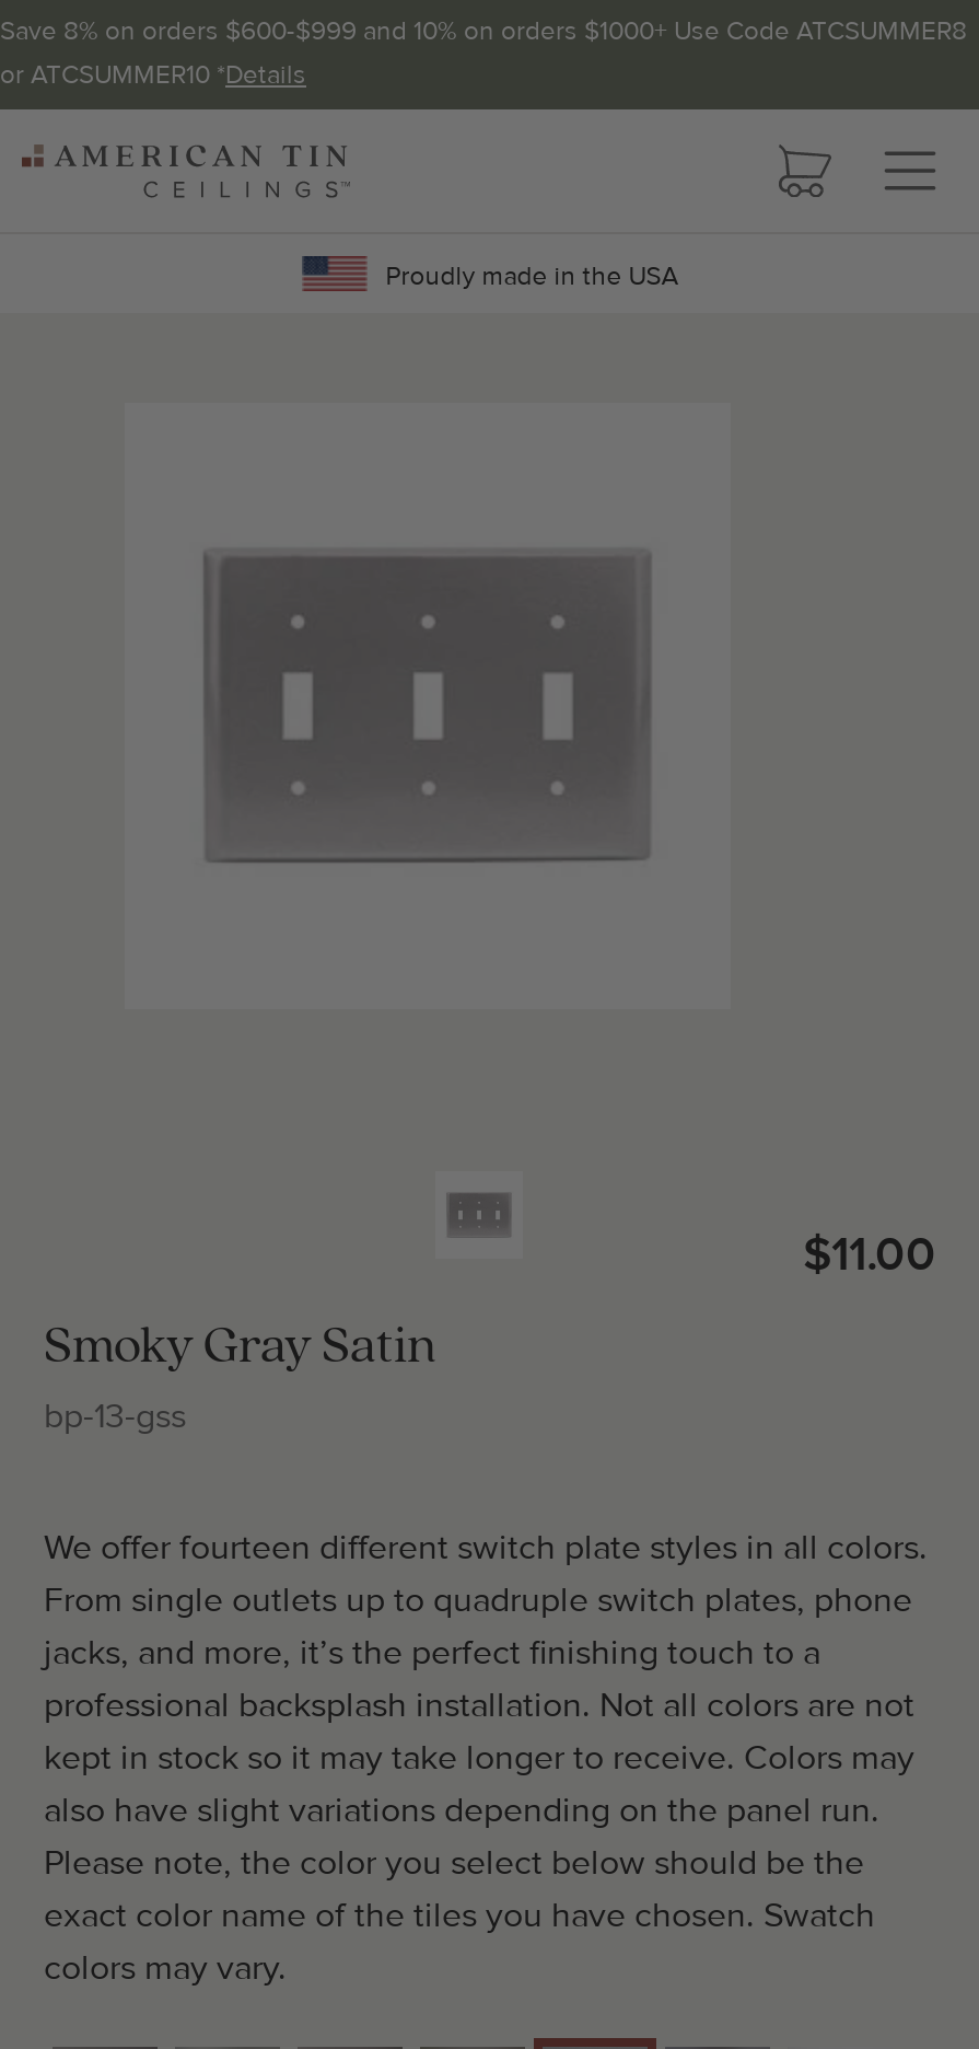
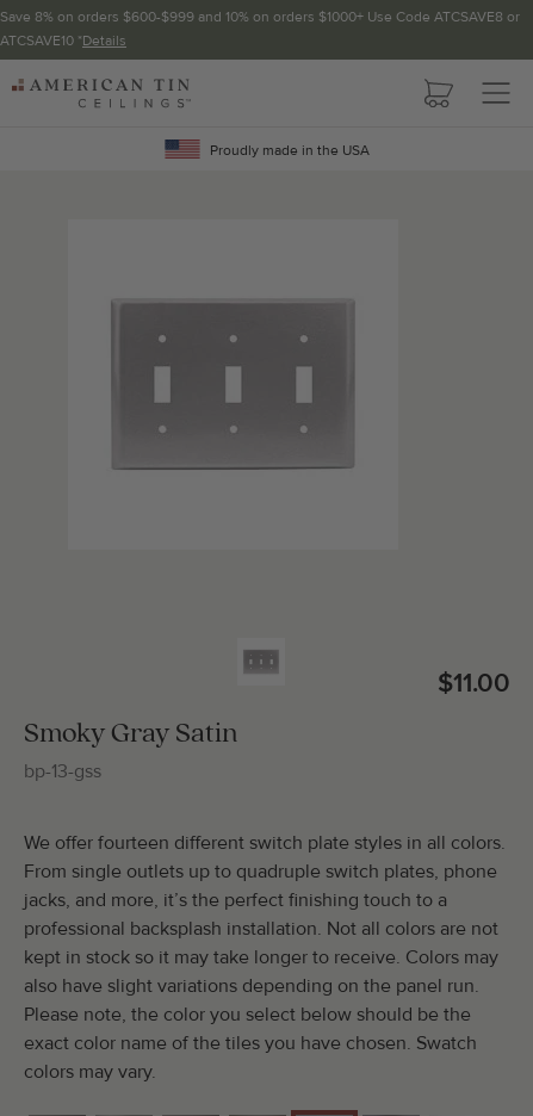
[0,15,967,92] Save 8% on orders $600-$999 and 10% on orders $1000+ Use Code ATCSUMMER8 | or ATCSUMMER10 *Details -> [0,8,520,50] Save 8% on orders $600-$999 and 10% on orders $1000+ Use Code ATCSAVE8 or | ATCSAVE10 *Details

